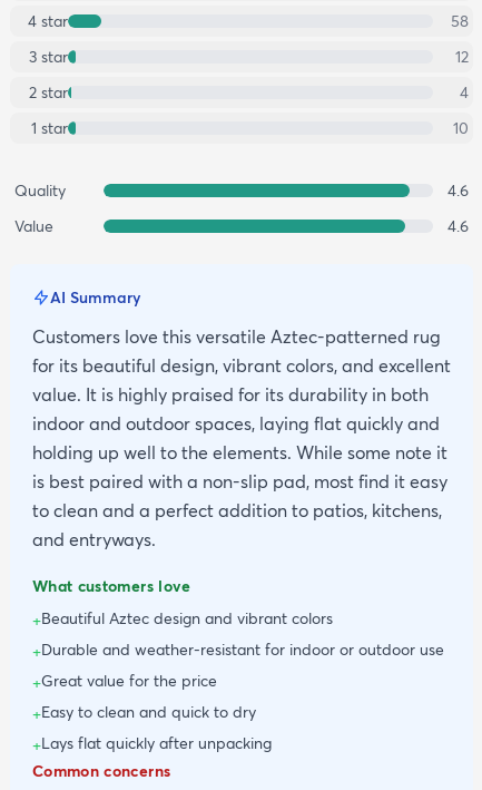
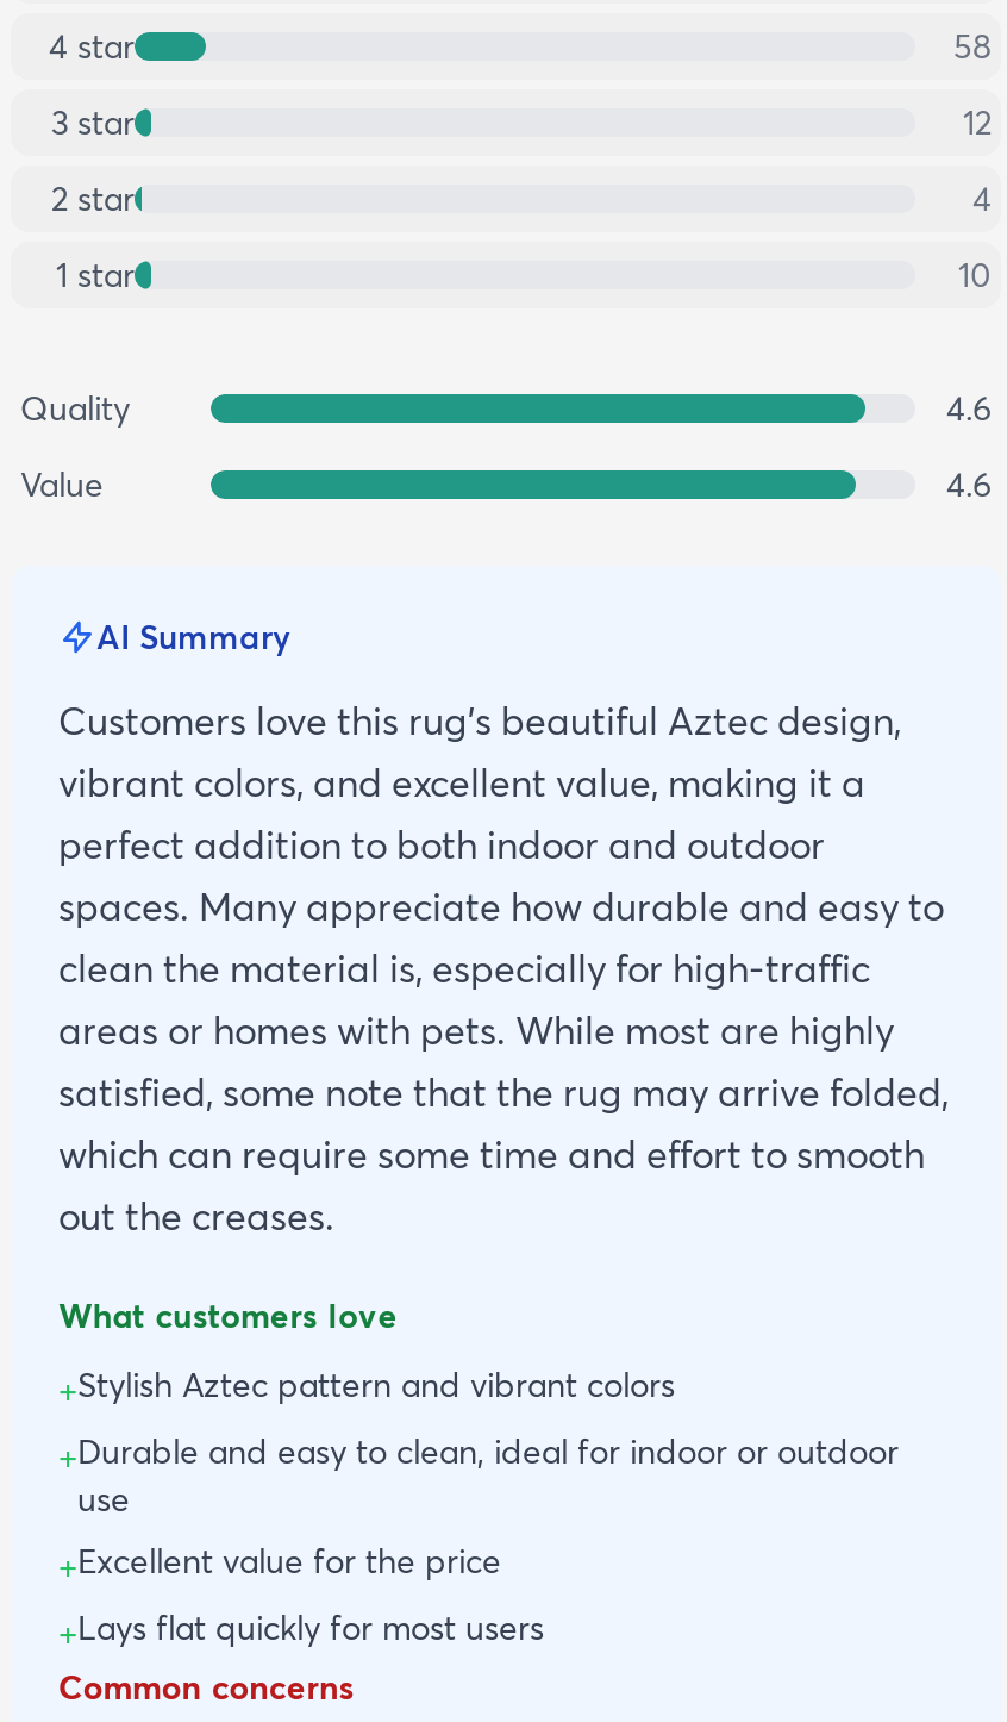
[32,326,451,551] Customers love this versatile Aztec-patterned rug | for its beautiful design, vibrant colors, and excellent | value. It is highly praised for its durability in both | indoor and outdoor spaces, laying flat quickly and | holding up well to the elements. While some note it | is best paired with a non-slip pad, most find it easy | to clean and a perfect addition to patios, kitchens, | and entryways. -> [58,696,949,1239] Customers love this rug's beautiful Aztec design, | vibrant colors, and excellent value, making it a | perfect addition to both indoor and outdoor | spaces. Many appreciate how durable and easy to | clean the material is, especially for high-traffic | areas or homes with pets. While most are highly | satisfied, some note that the rug may arrive folded, | which can require some time and effort to smooth | out the creases.
[32,609,444,756] +Beautiful Aztec design and vibrant colors | +Durable and weather-resistant for indoor or outdoor use | +Great value for the price | +Easy to clean and quick to dry | +Lays flat quickly after unpacking -> [58,1363,899,1654] +Stylish Aztec pattern and vibrant colors | +Durable and easy to clean, ideal for indoor or outdoor | use | +Excellent value for the price | +Lays flat quickly for most users

